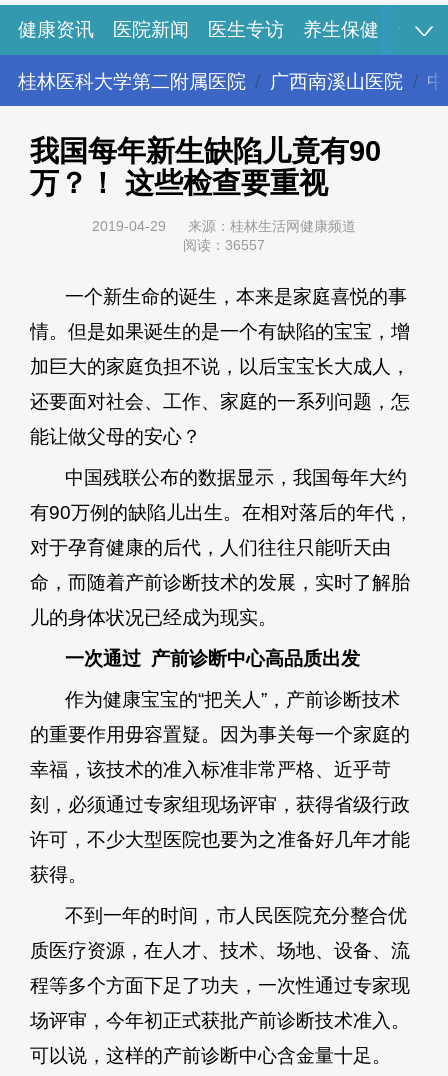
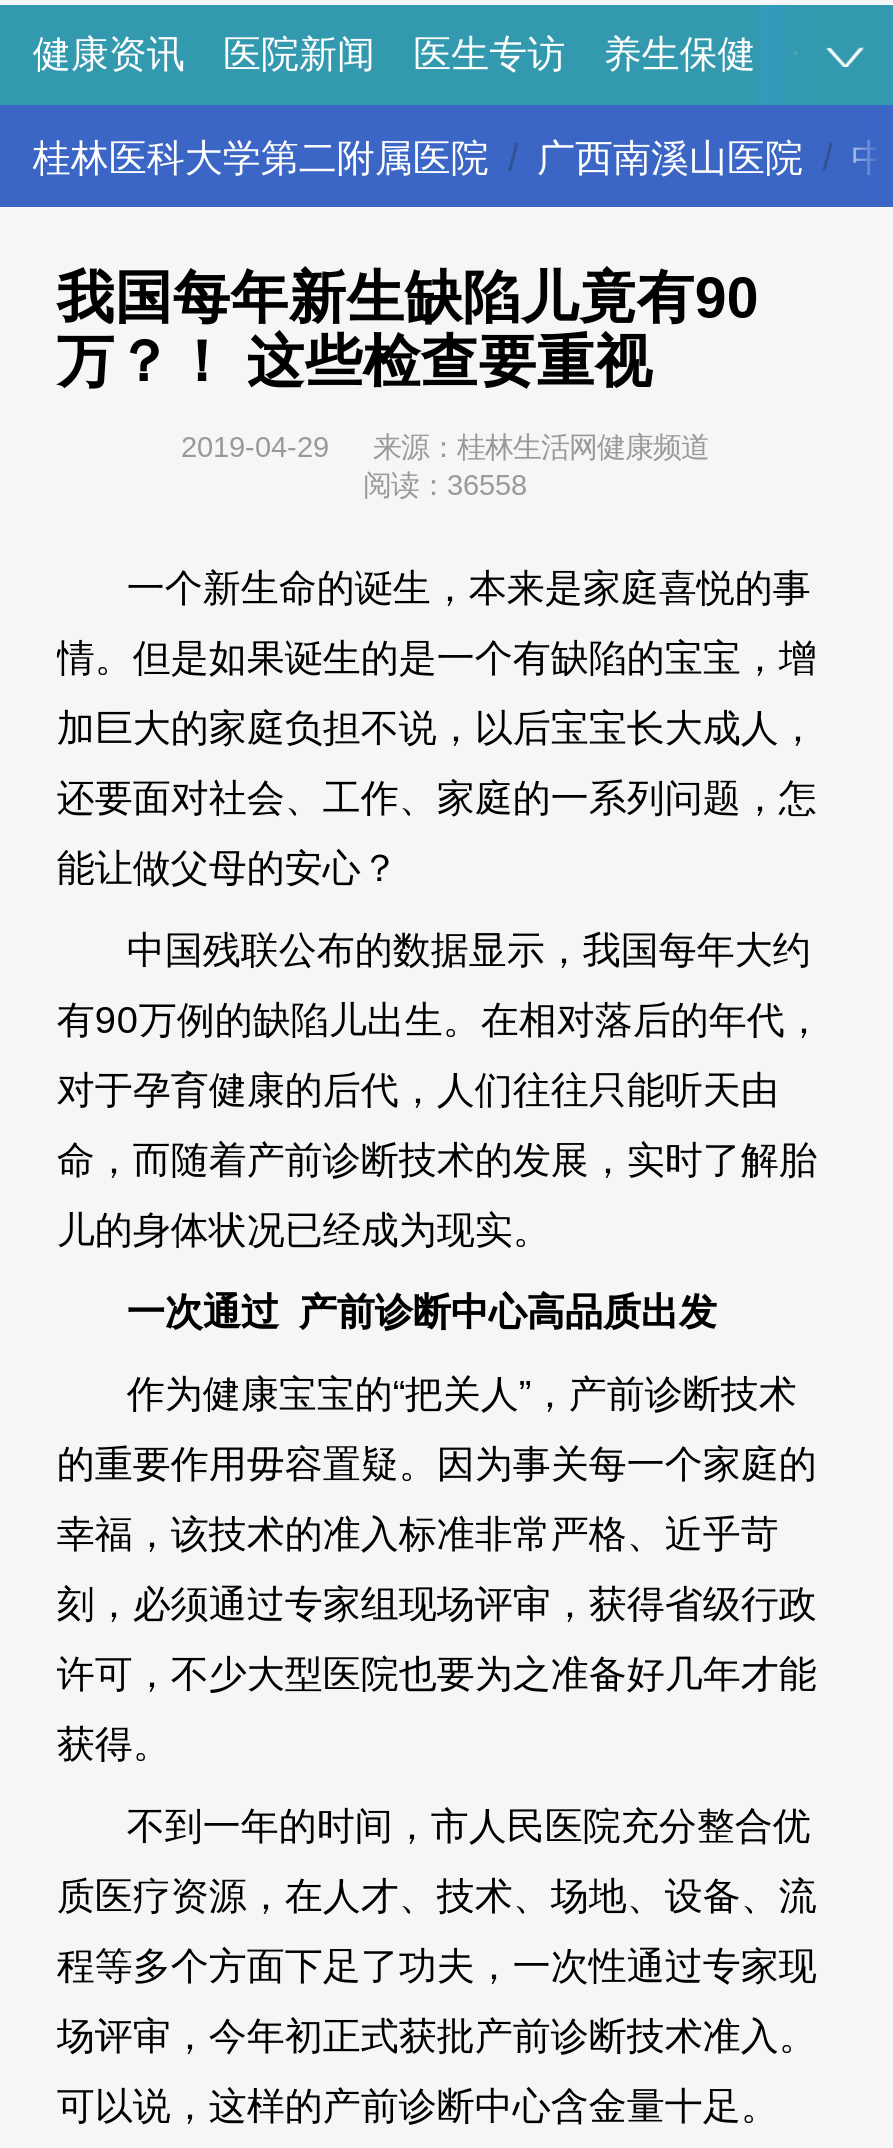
[183,237,265,253] 阅读：36557 -> [363,470,527,502] 阅读：36558

